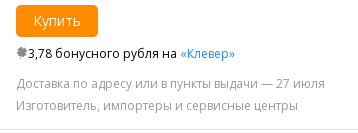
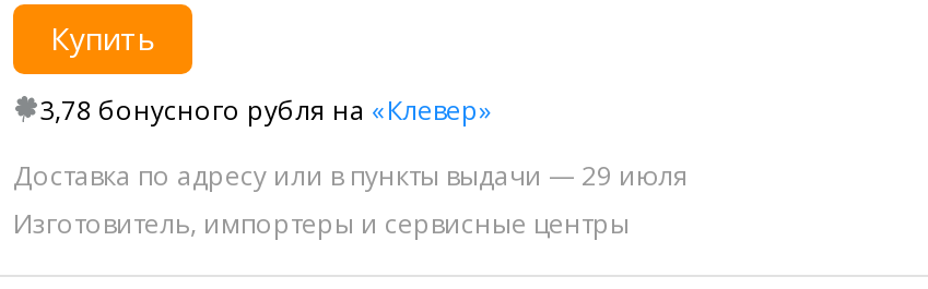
[16,75,325,92] Доставка по адресу или в пункты выдачи — 27 июля -> [13,157,689,194] Доставка по адресу или в пункты выдачи — 29 июля

